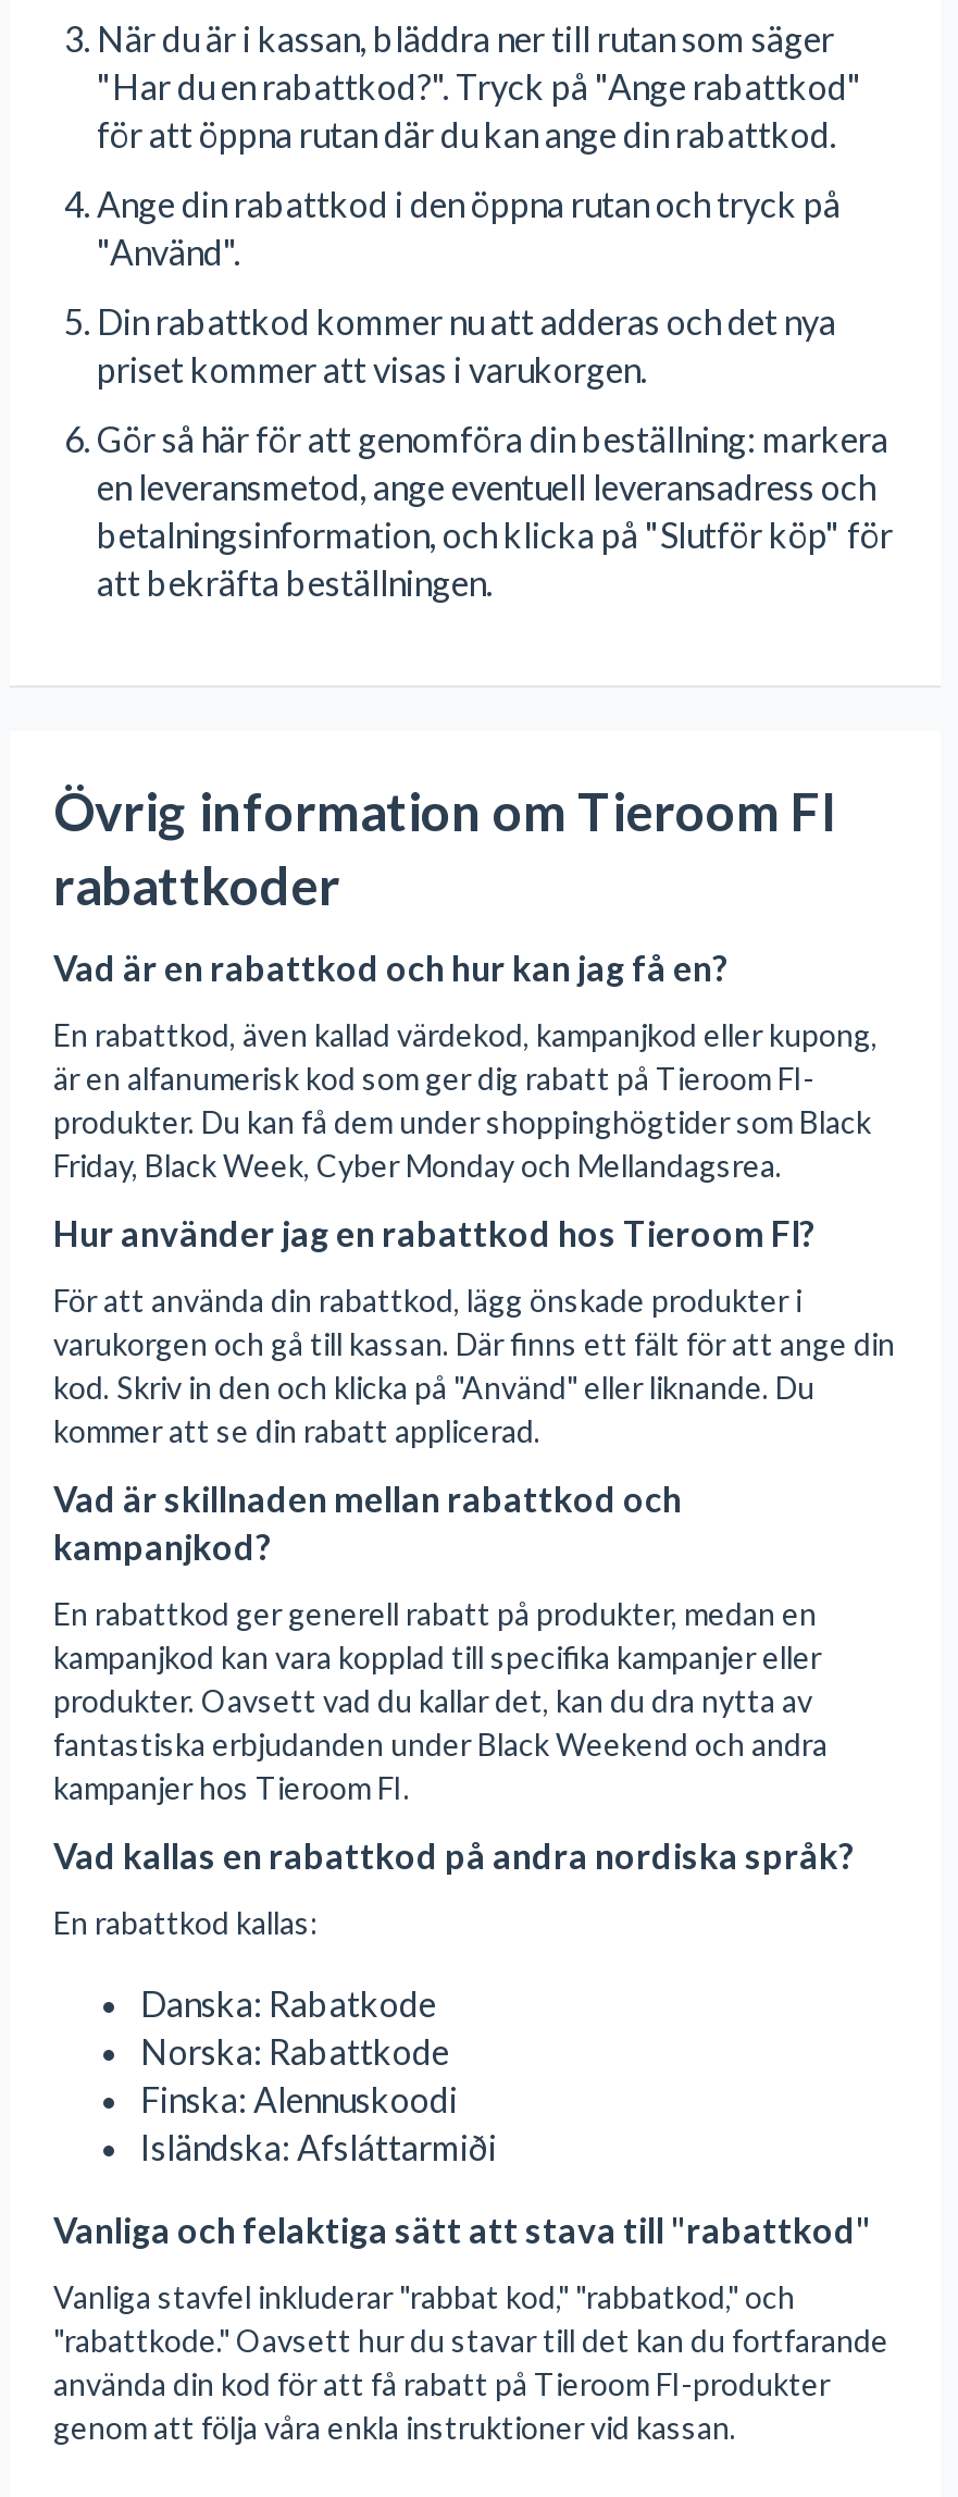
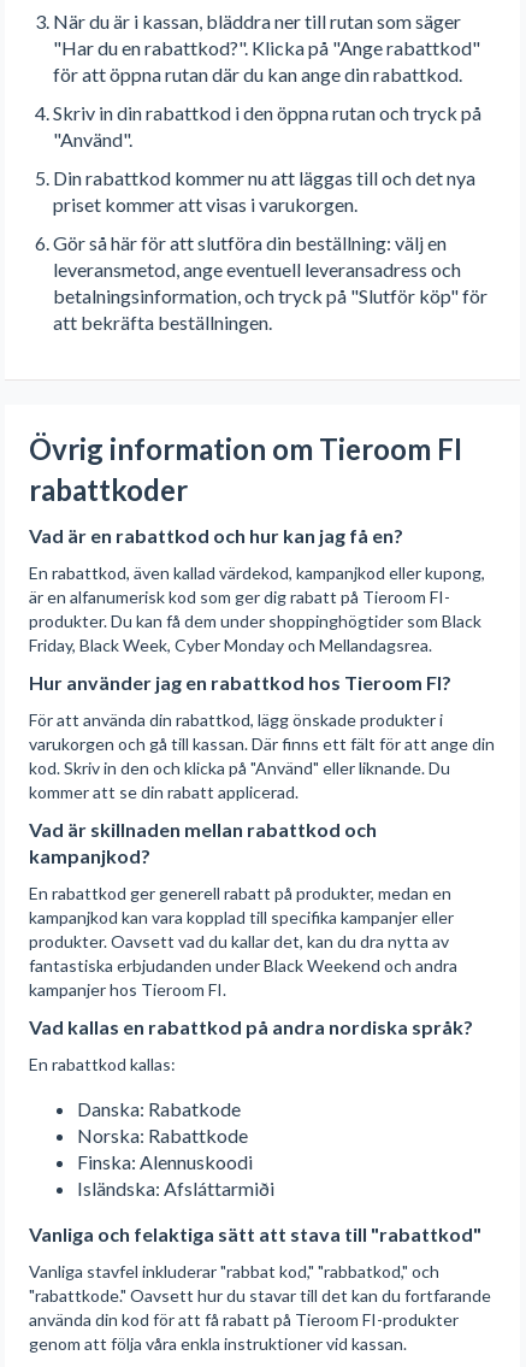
[97,64,862,106] "Har du en rabattkod?". Tryck på "Ange rabattkod" -> [53,36,480,59] "Har du en rabattkod?". Klicka på "Ange rabattkod"
[97,182,841,223] Ange din rabattkod i den öppna rutan och tryck på -> [53,101,481,124] Skriv in din rabattkod i den öppna rutan och tryck på
[97,299,836,341] Din rabattkod kommer nu att adderas och det nya -> [53,166,475,189] Din rabattkod kommer nu att läggas till och det nya
[97,417,893,554] Gör så här för att genomföra din beställning: markera | en leveransmetod, ange eventuell leveransadress och | betalningsinformation, och klicka på "Slutför köp" för -> [53,231,487,307] Gör så här för att slutföra din beställning: välj en | leveransmetod, ange eventuell leveransadress och | betalningsinformation, och tryck på "Slutför köp" för

